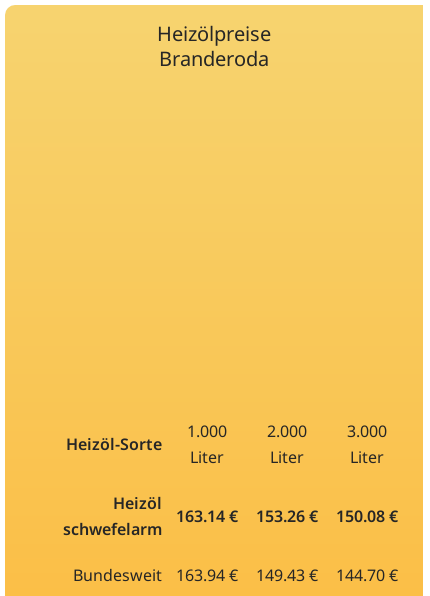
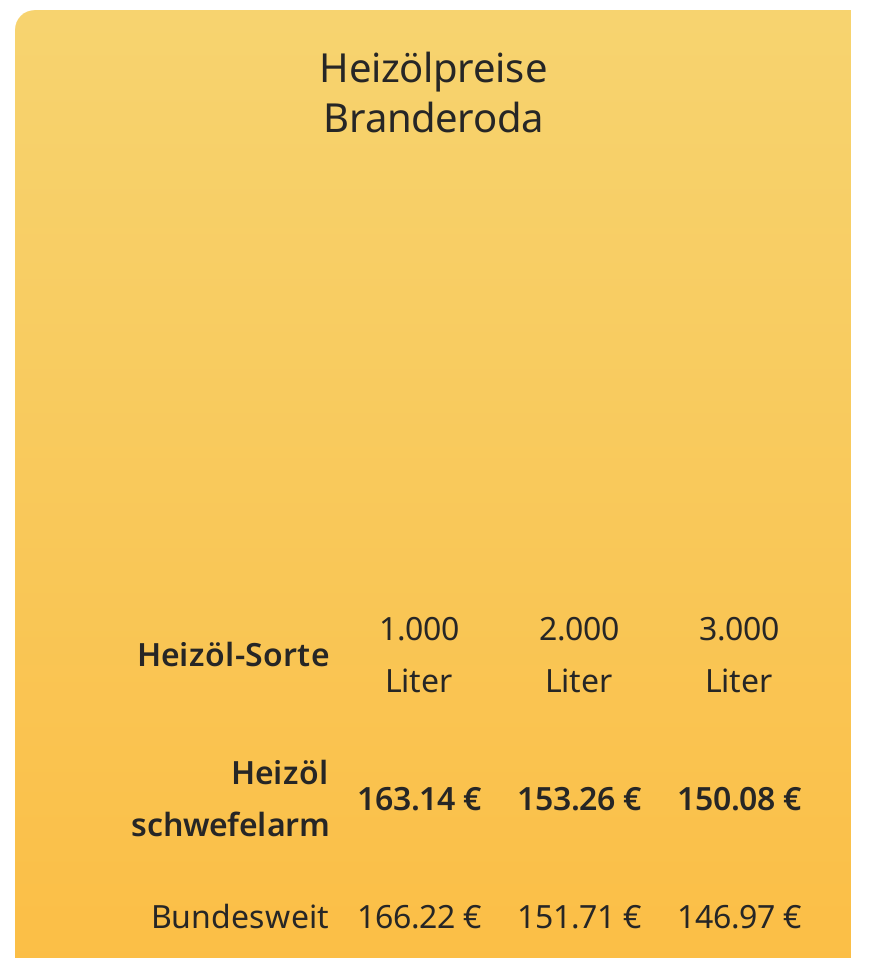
[176,564,238,586] 163.94 € -> [357,894,481,938] 166.22 €
[256,564,318,586] 149.43 € -> [517,894,641,938] 151.71 €
[336,564,398,586] 144.70 € -> [677,894,801,938] 146.97 €

